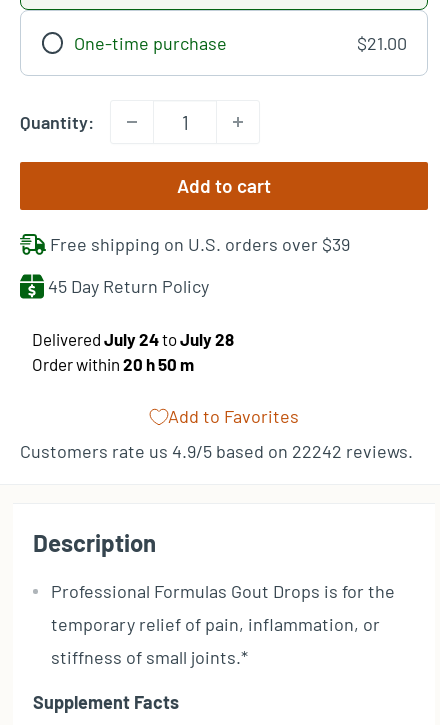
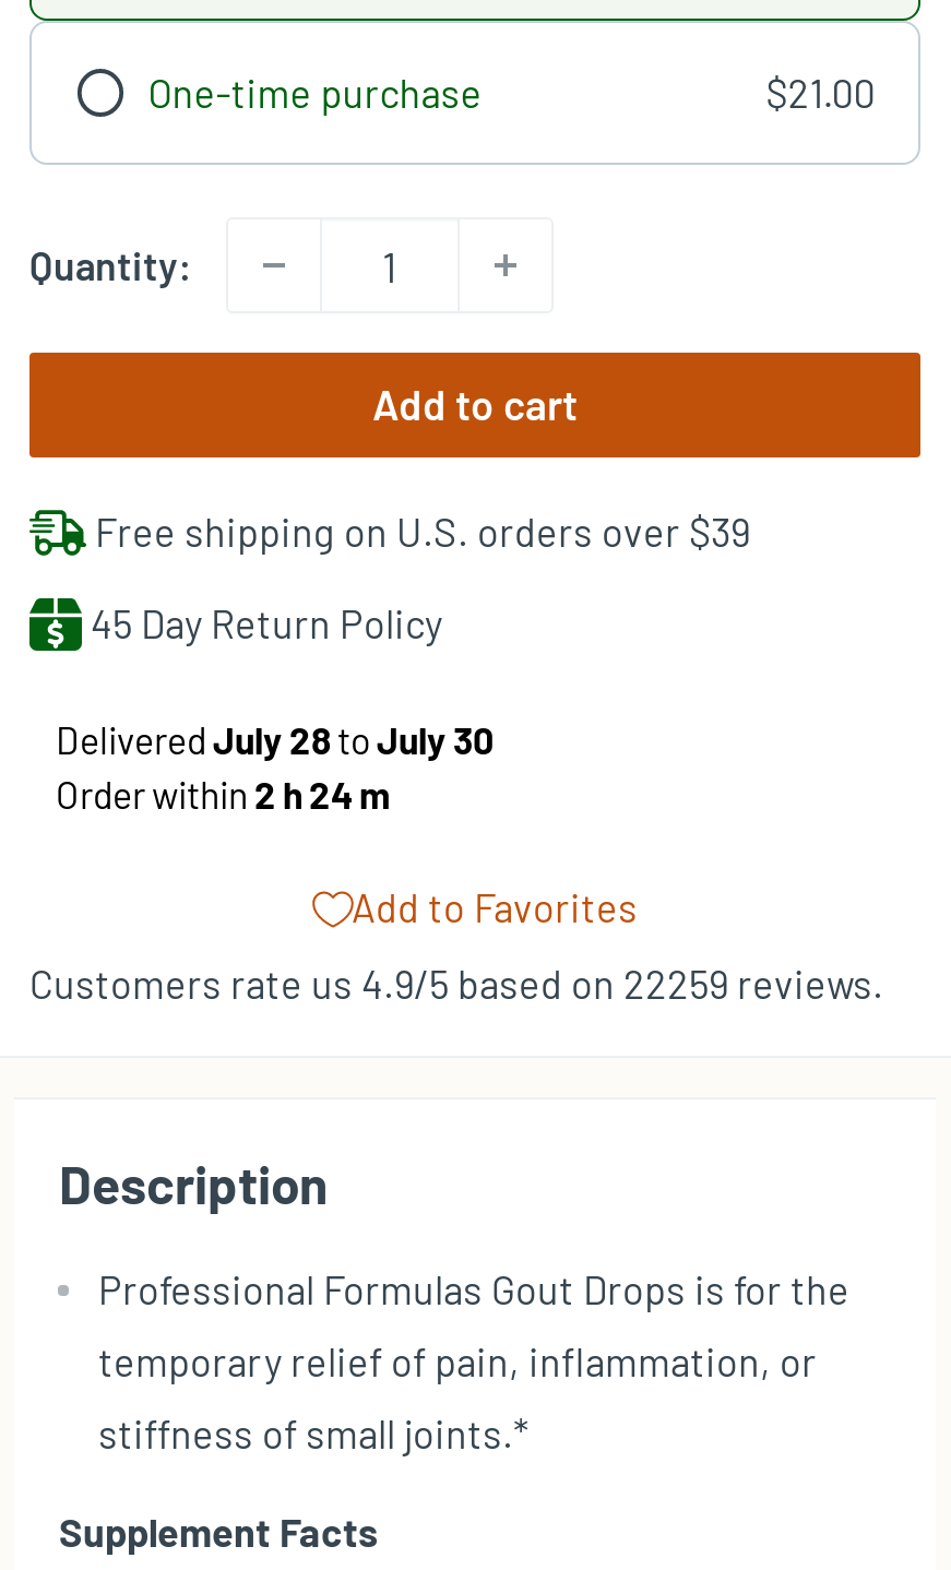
[32,329,234,349] Delivered July 24 to July 28 -> [56,718,495,762] Delivered July 28 to July 30
[32,354,194,374] Order within 20 h 50 m -> [56,773,390,816] Order within 2 h 24 m
[20,440,413,462] Customers rate us 4.9/5 based on 22242 reviews. -> [29,961,883,1009] Customers rate us 4.9/5 based on 22259 reviews.

